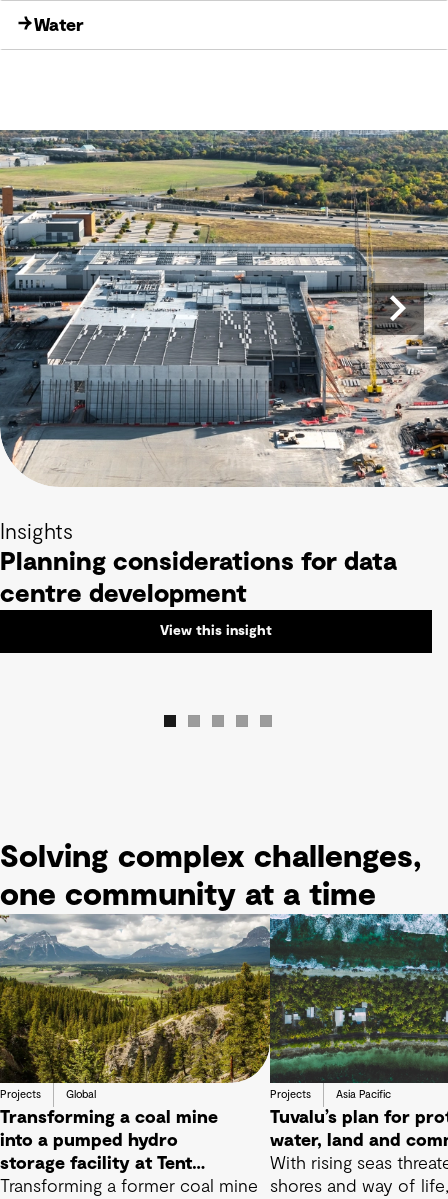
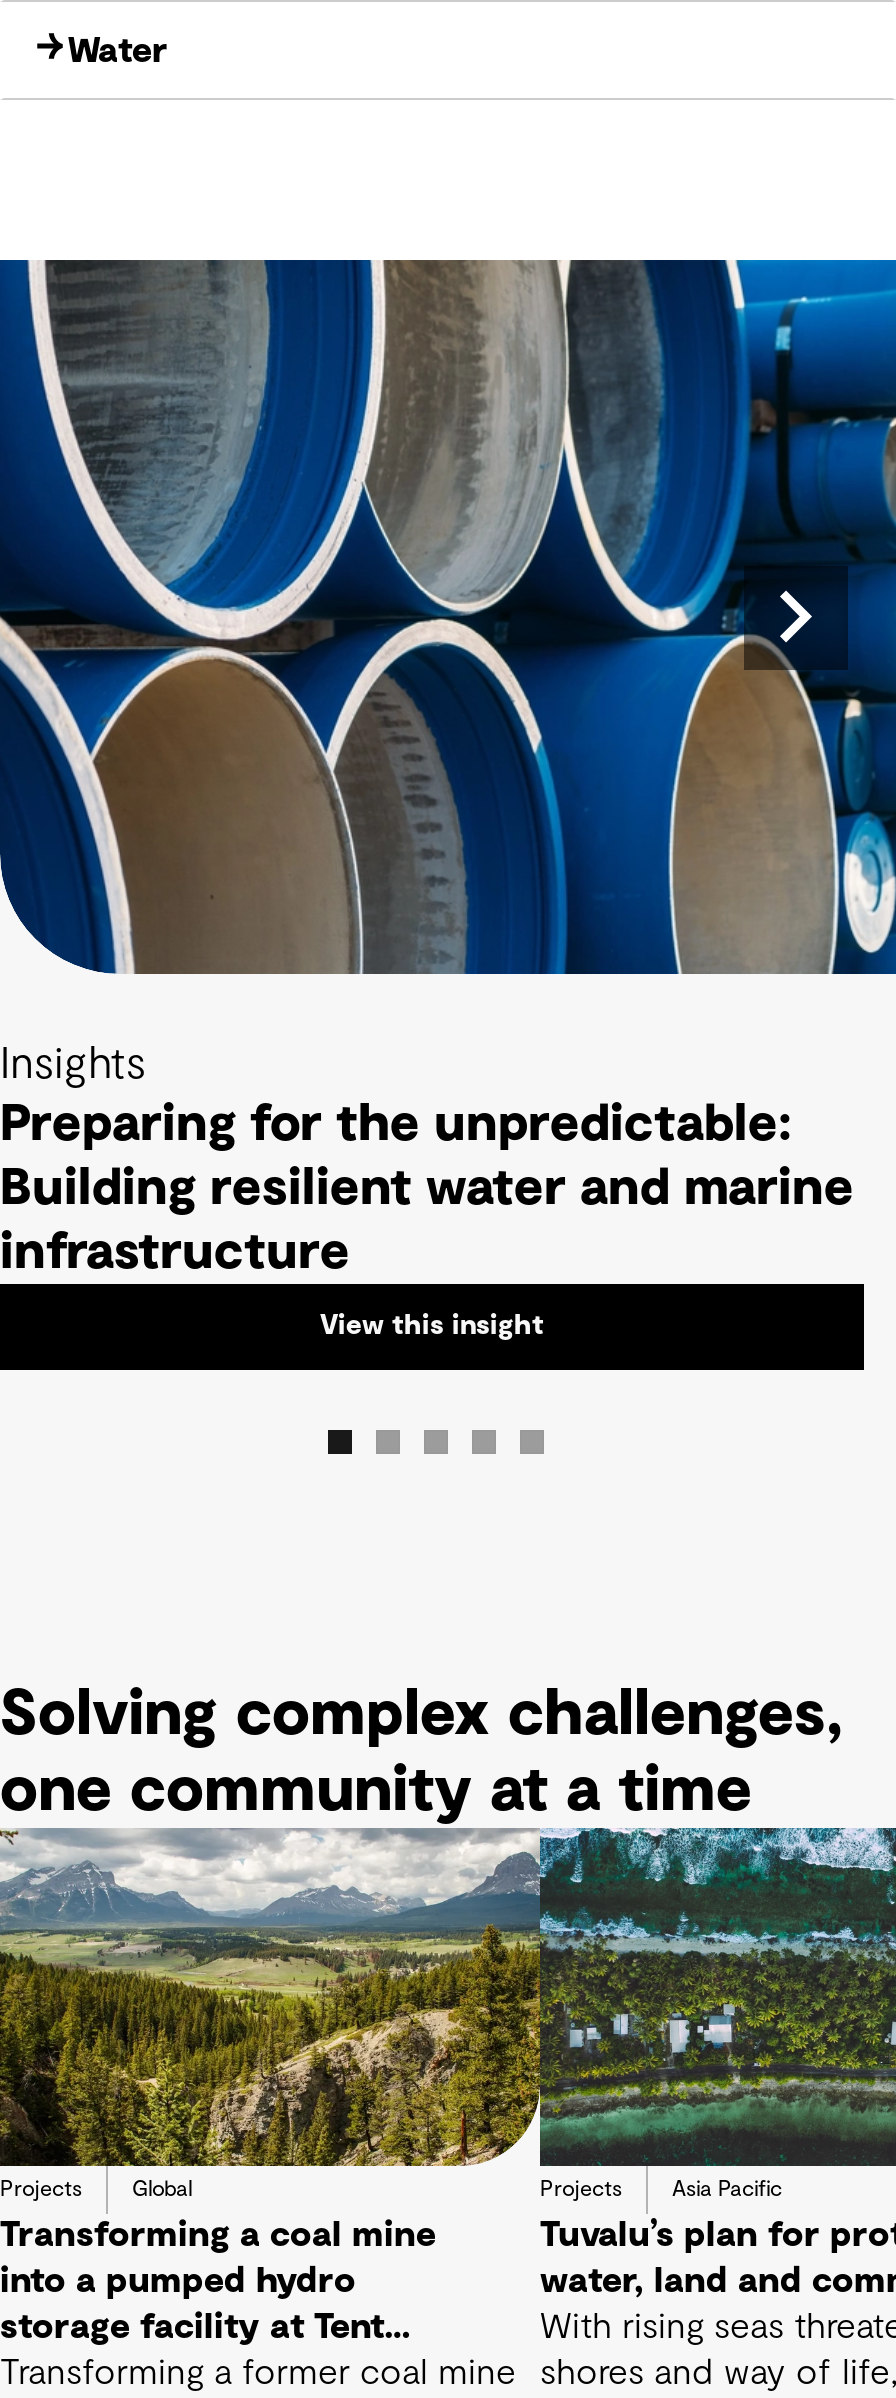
[3,129,445,487] [image] -> [6,258,890,976] [image]
[0,549,397,607] Planning considerations for data | centre development -> [0,1098,854,1278] Preparing for the unpredictable: | Building resilient water and marine | infrastructure
moved [160,624,272,638] -> [320,1312,544,1340]: View this insight

